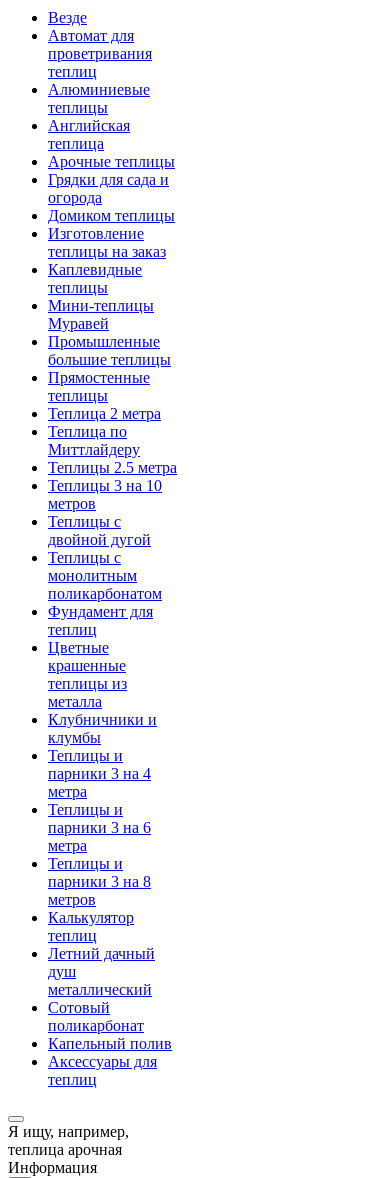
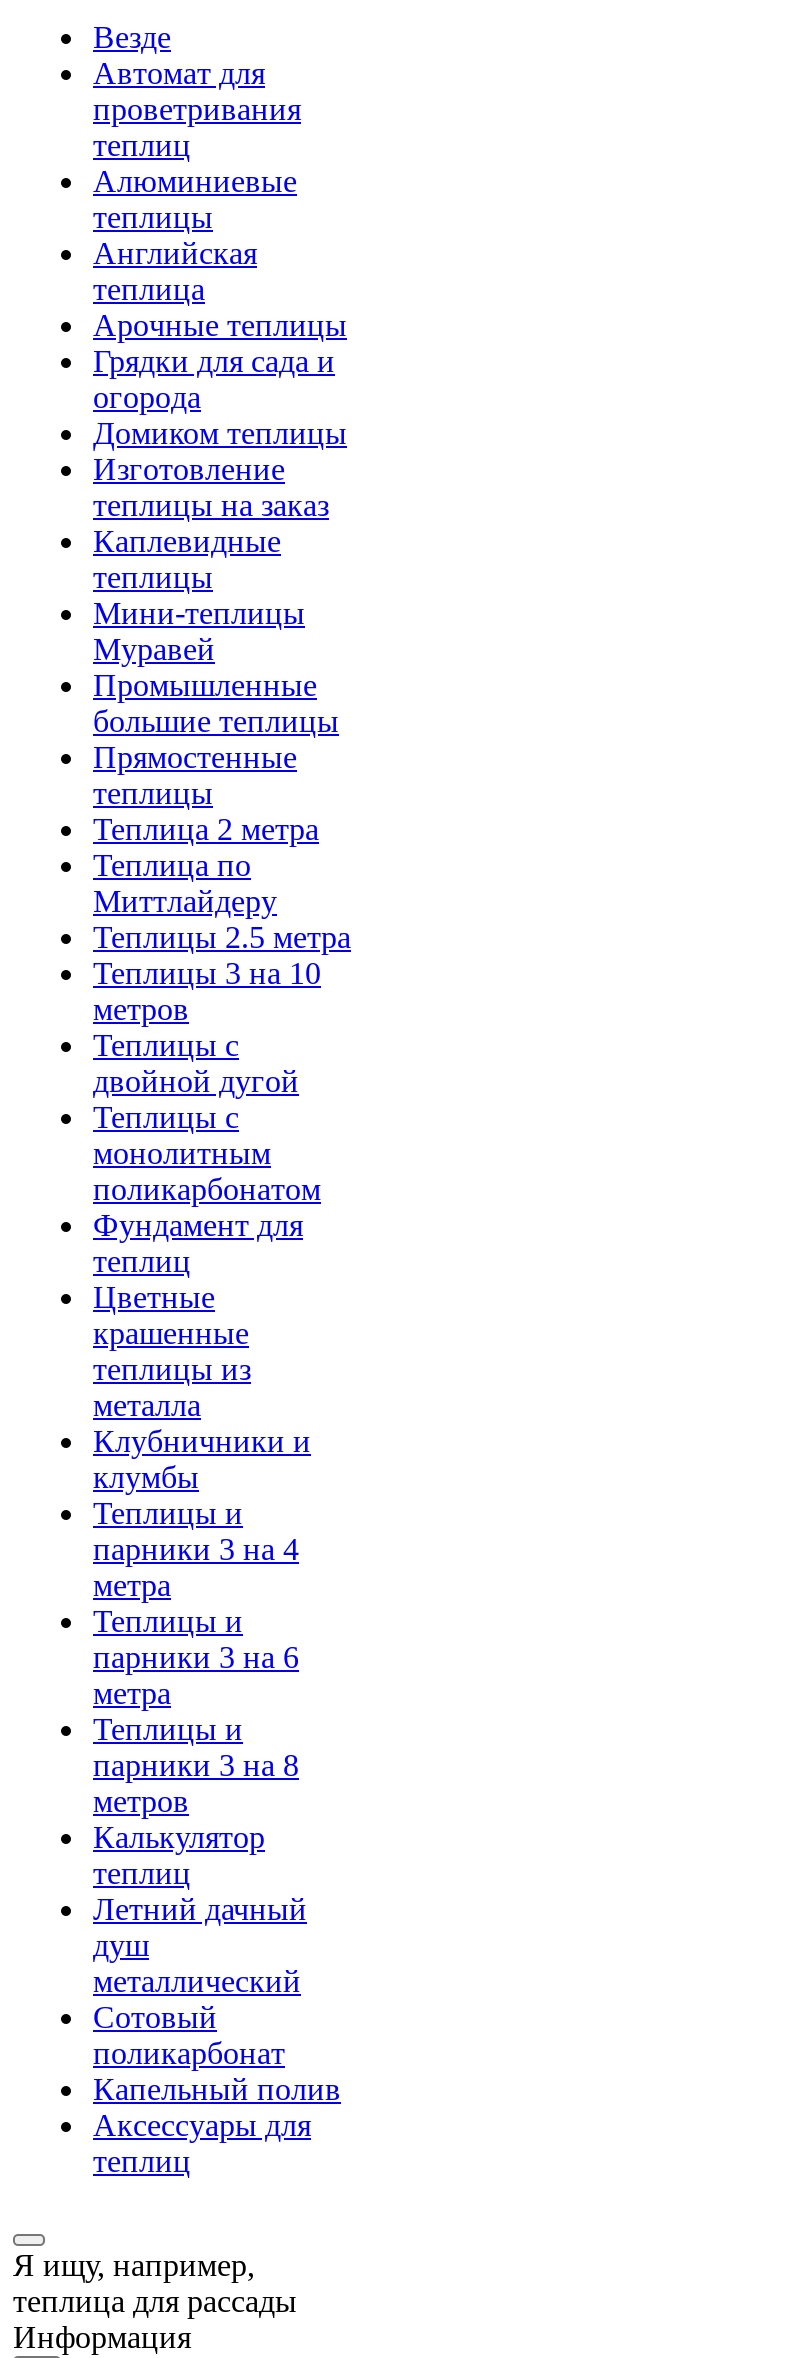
[8,1141,122,1158] теплица арочная -> [13,2284,297,2318] теплица для рассады

